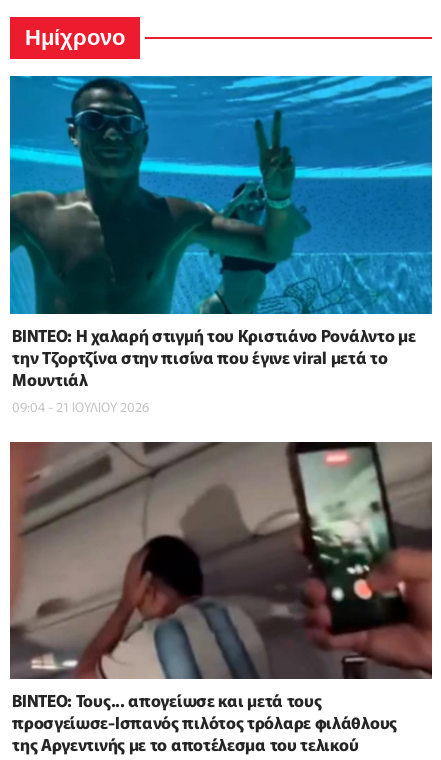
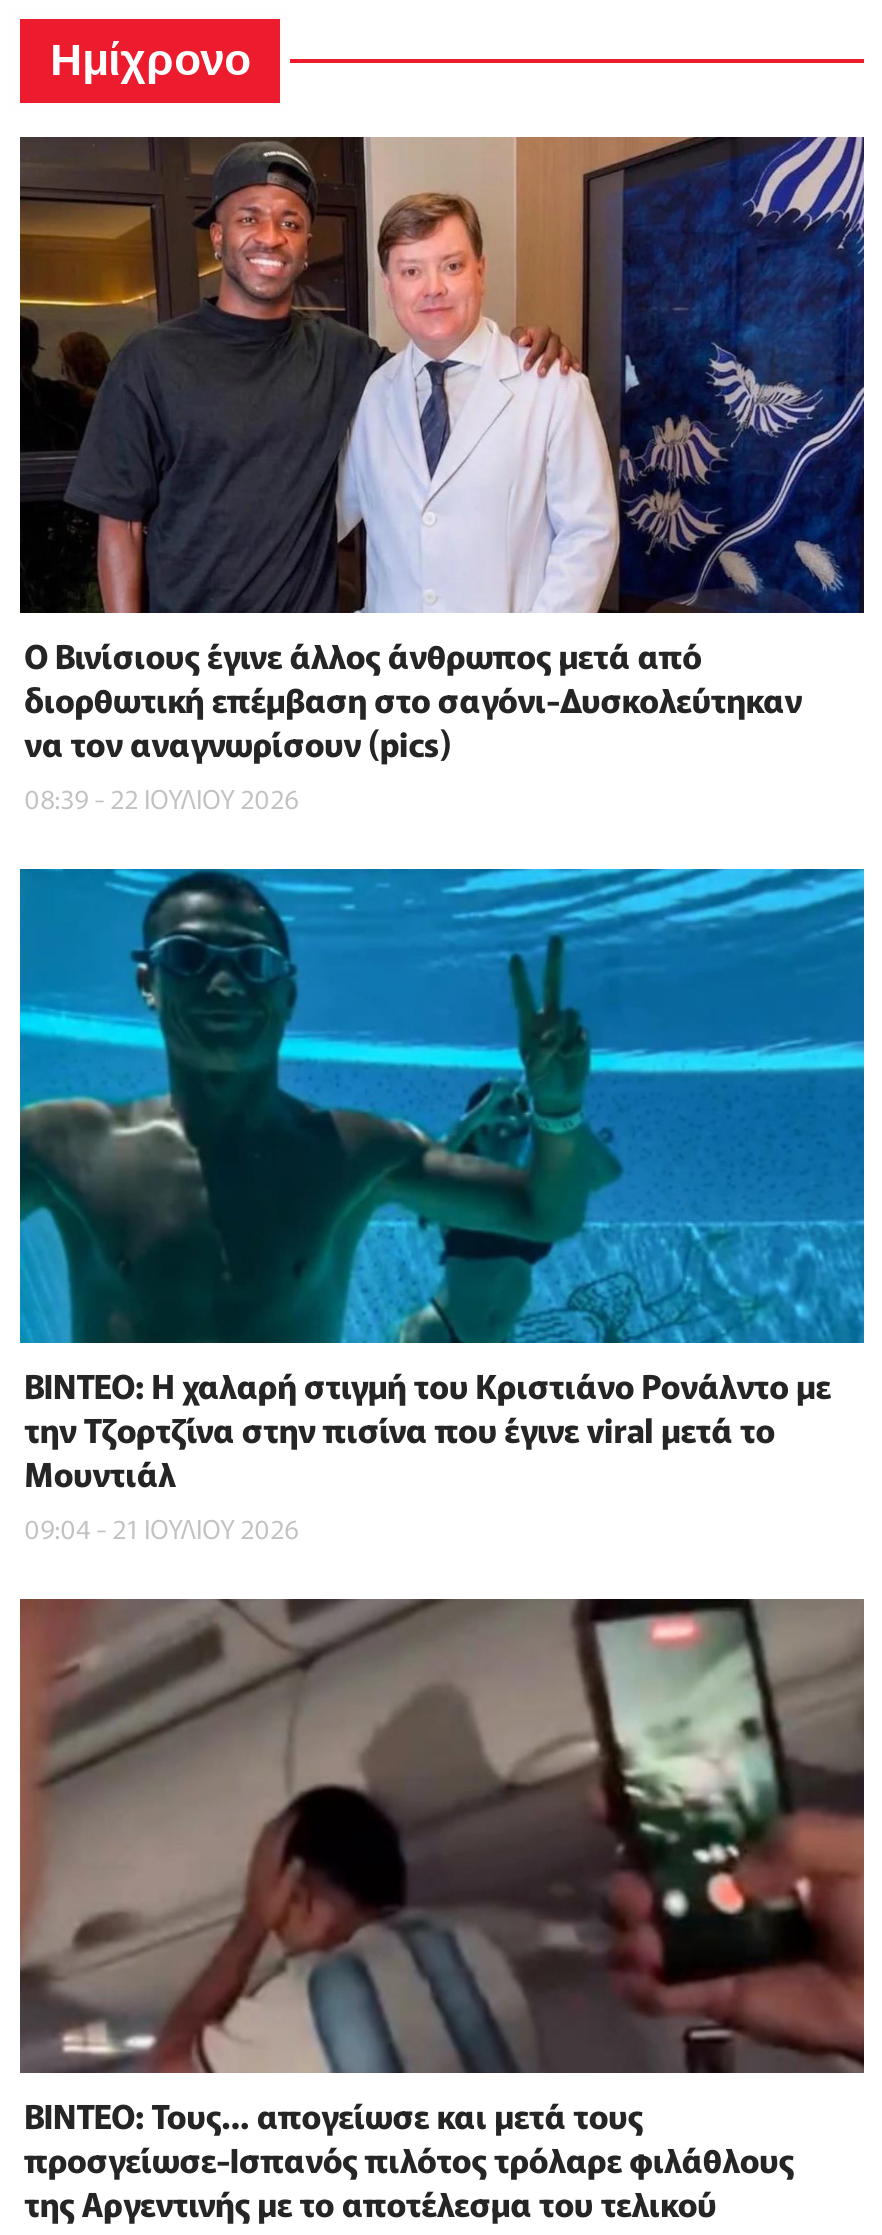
none -> [18,135,866,816] [image] | Ο Βινίσιους έγινε άλλος άνθρωπος μετά από | διορθωτική επέμβαση στο σαγόνι-Δυσκολεύτηκαν | να τον αναγνωρίσουν (pics) | 08:39 - 22 ΙΟΥΛΙΟΥ 2026

